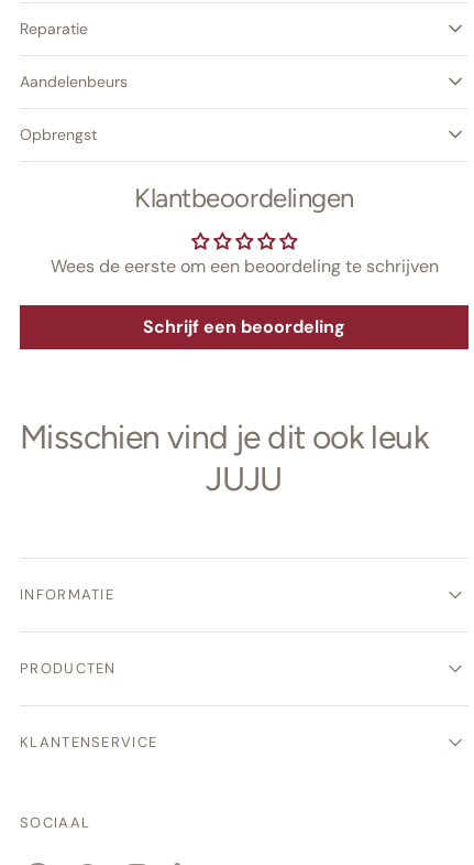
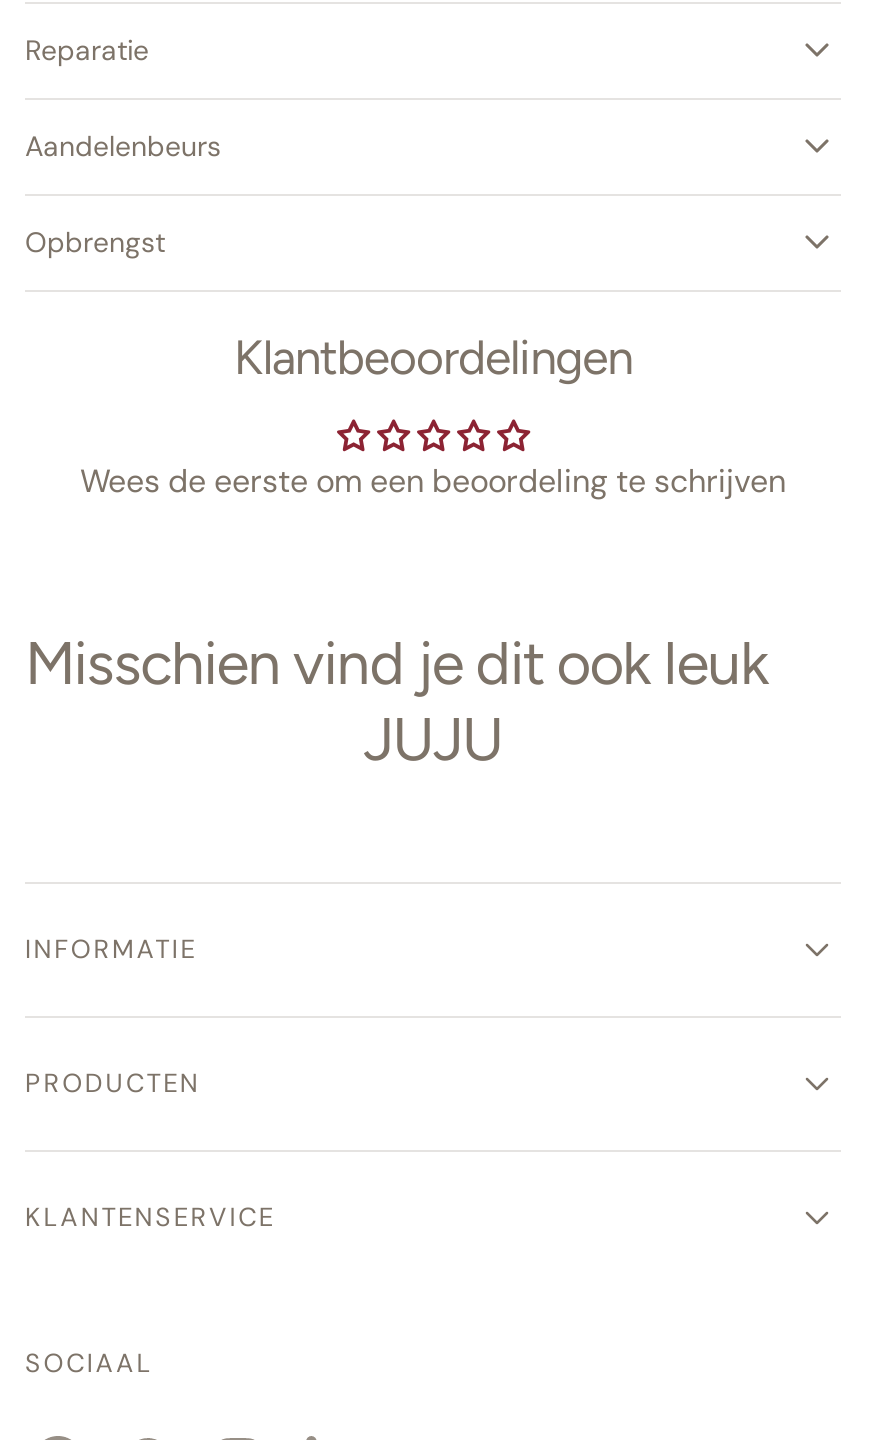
[143,315,345,338] Schrijf een beoordeling -> none

